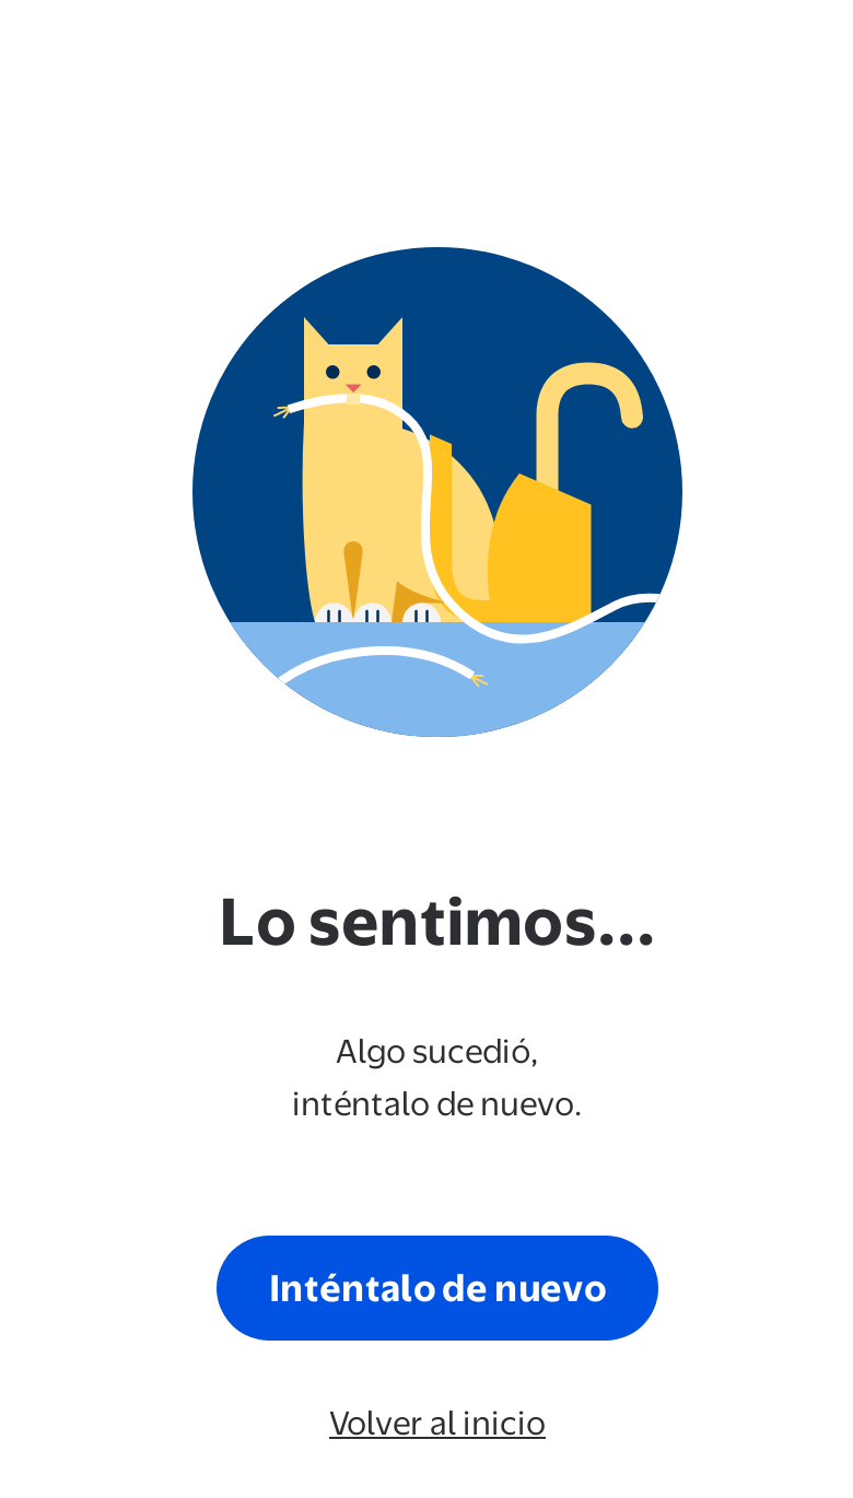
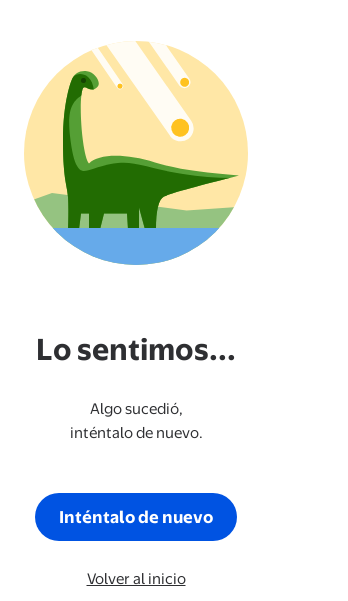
[190,245,685,689] [image] -> [24,41,248,242] [image]

